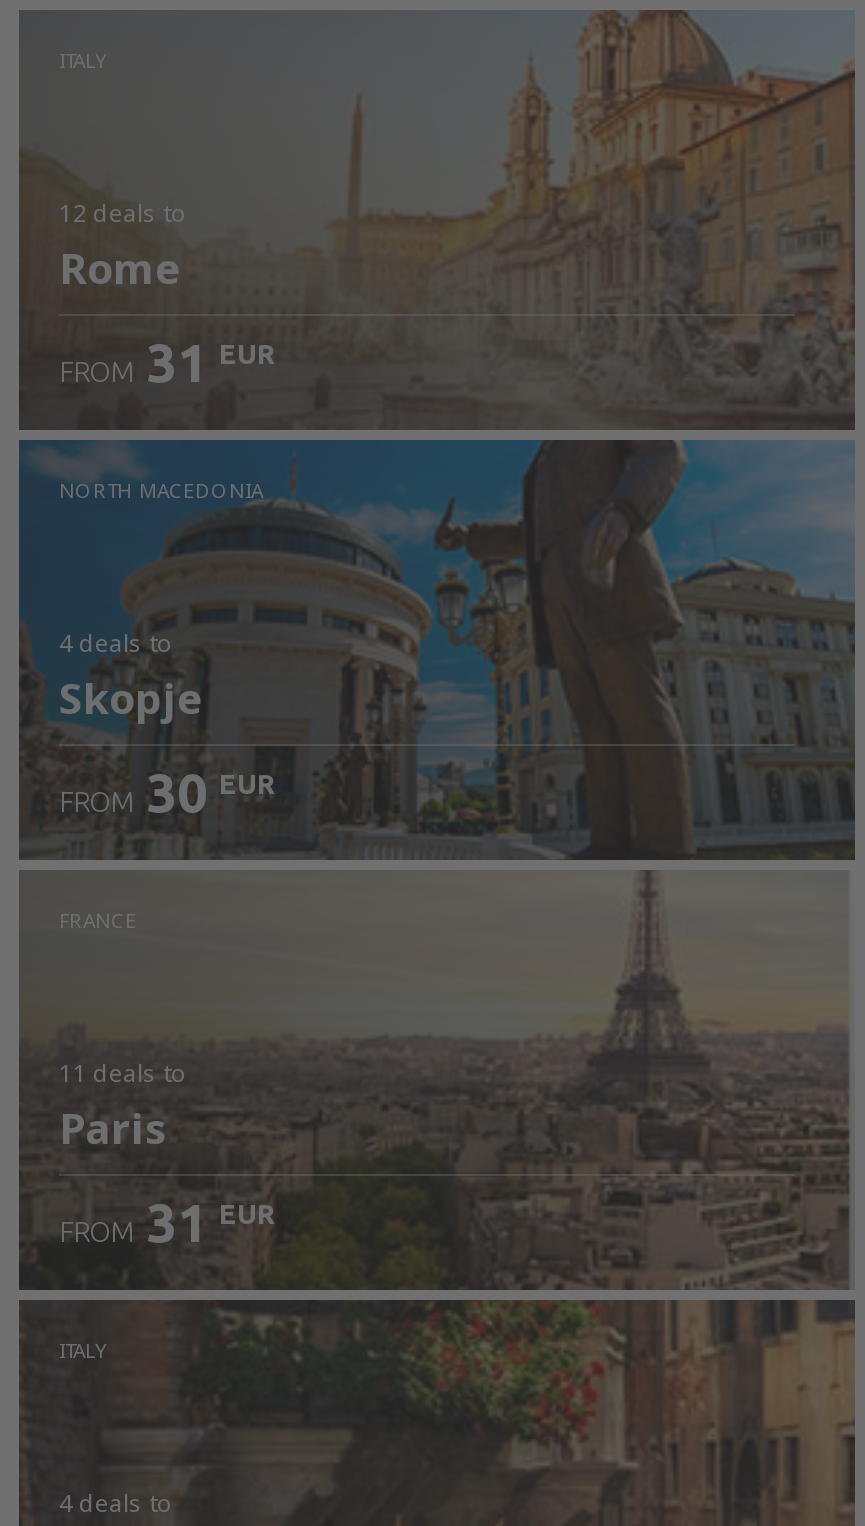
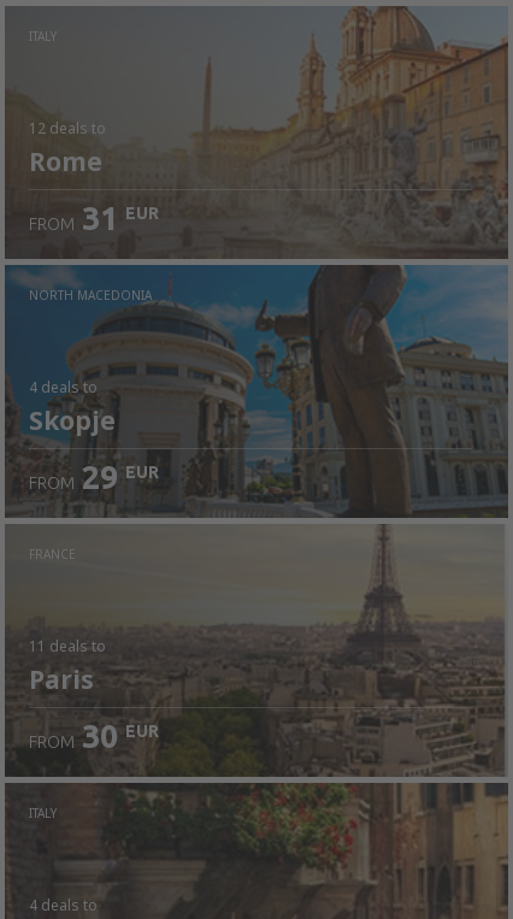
[59,762,275,822] FROM 30 EUR -> [29,459,159,495] FROM 29 EUR
[59,1192,275,1252] FROM 31 EUR -> [29,718,159,754] FROM 30 EUR

